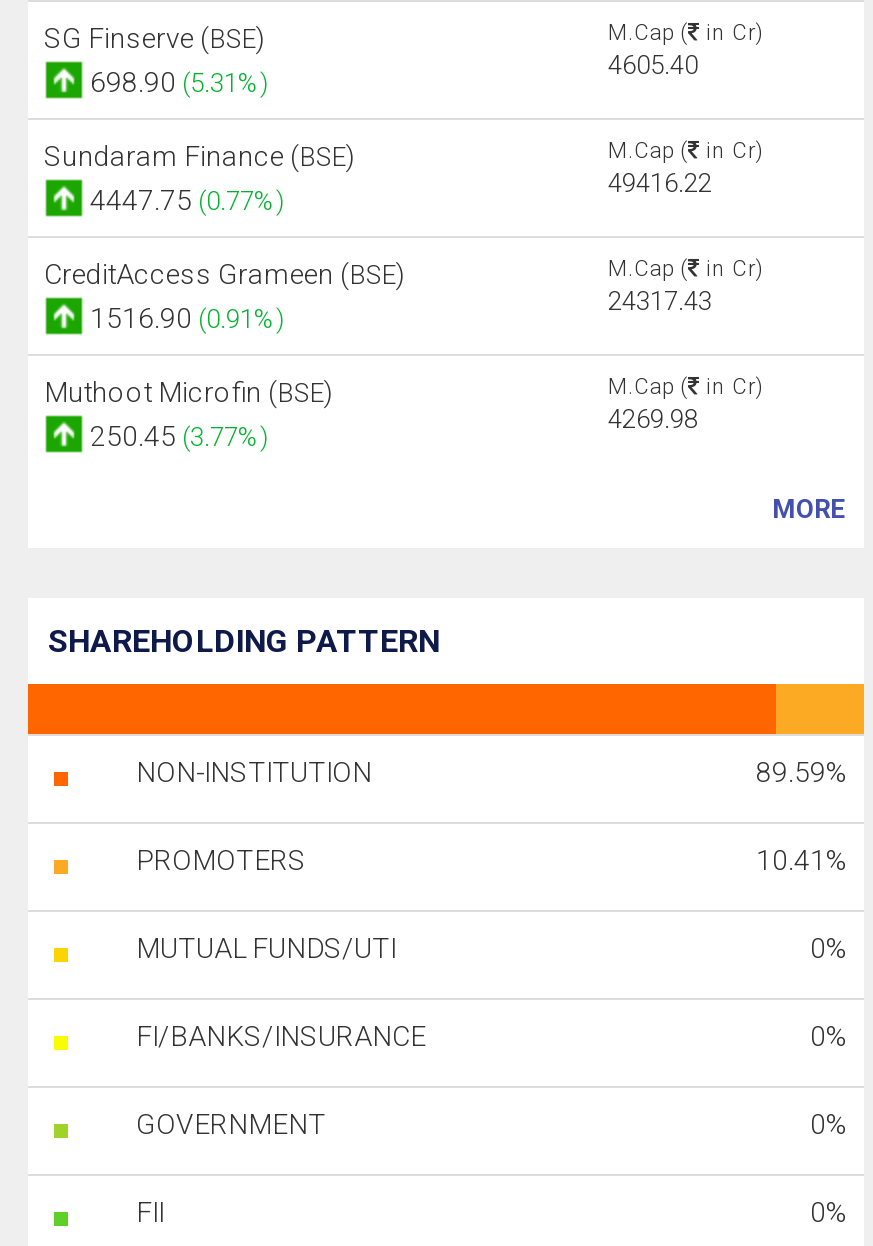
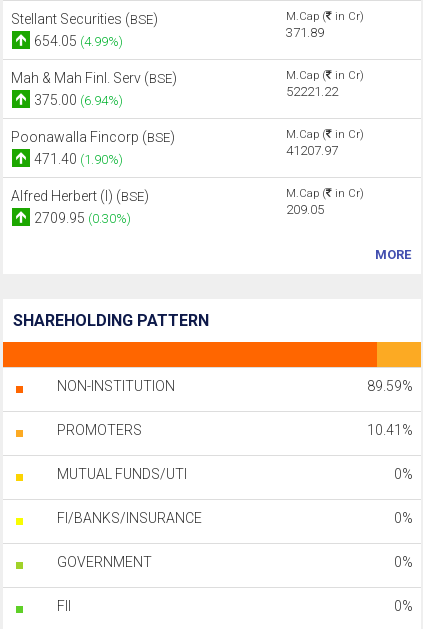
[44,22,266,54] SG Finserve (BSE) -> [11,11,158,27] Stellant Securities (BSE)
[608,50,698,80] 4605.40 -> [286,25,324,40] 371.89
[84,66,268,98] 698.90 (5.31%) -> [31,33,123,49] 654.05 (4.99%)
[44,140,356,216] Sundaram Finance (BSE) | 4447.75 (0.77%) -> [11,70,177,108] Mah & Mah Finl. Serv (BSE) | 375.00 (6.94%)
[608,168,712,198] 49416.22 -> [286,84,338,99] 52221.22
[44,258,406,290] CreditAccess Grameen (BSE) -> [11,129,175,145] Poonawalla Fincorp (BSE)
[608,286,712,316] 24317.43 -> [286,143,338,158] 41207.97
[84,302,284,334] 1516.90 (0.91%) -> [31,151,123,167] 471.40 (1.90%)
[44,376,334,452] Muthoot Microfin (BSE) | 250.45 (3.77%) -> [11,188,149,226] Alfred Herbert (I) (BSE) | 2709.95 (0.30%)
[608,404,698,434] 4269.98 -> [286,202,324,217] 209.05

